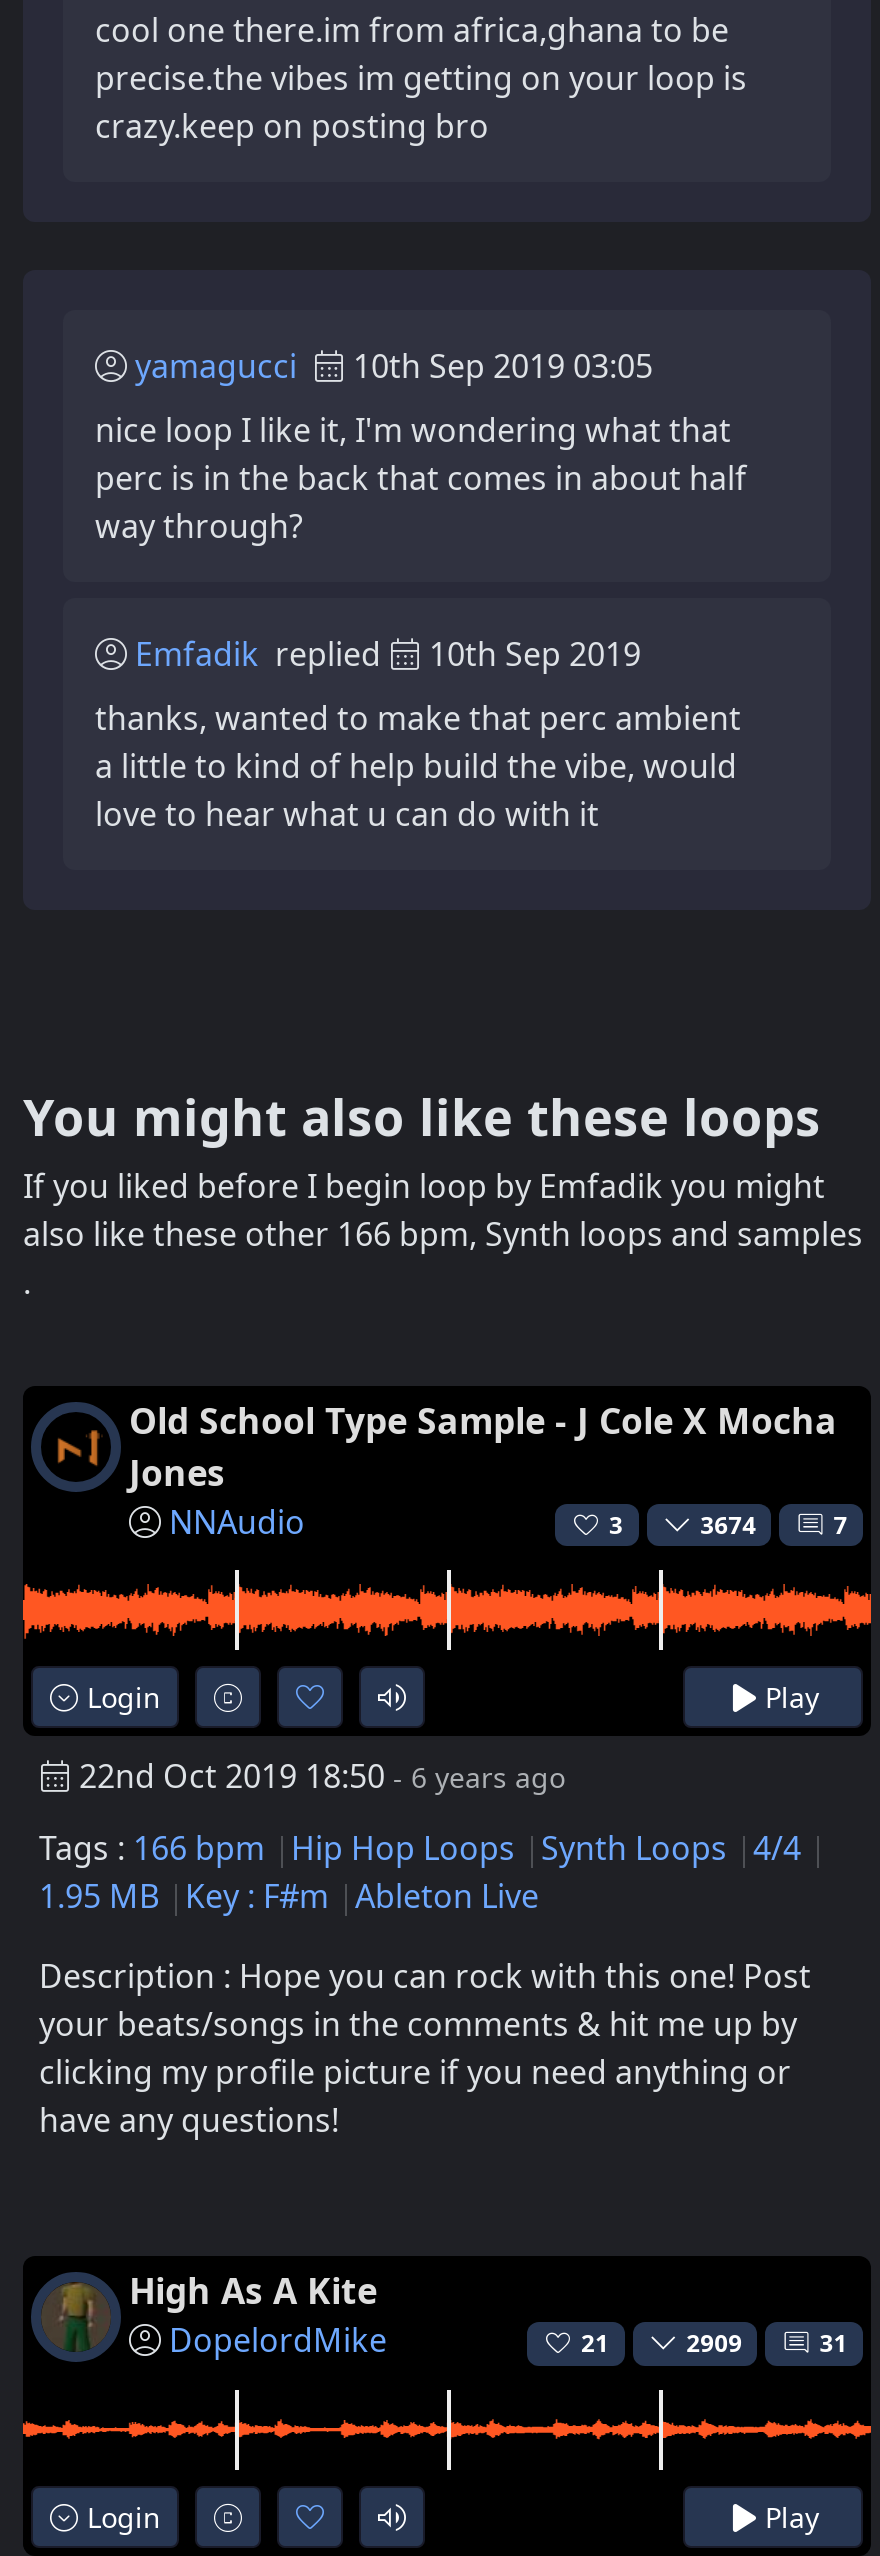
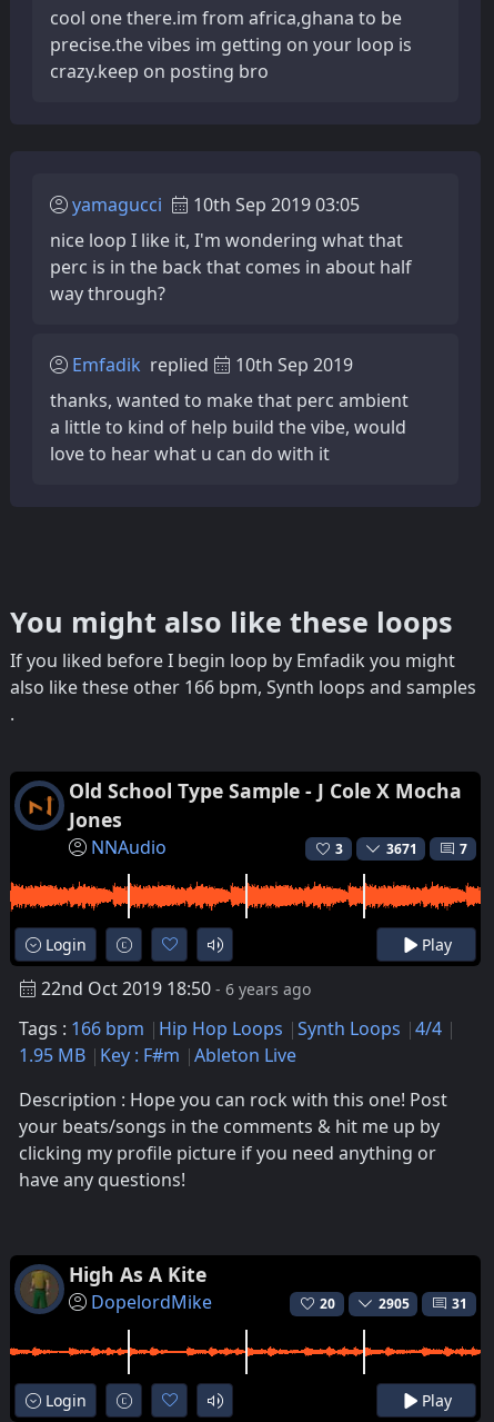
[700,1508,756,1542] 3674 -> [386,840,417,859] 3671
[581,2327,609,2361] 21 -> [320,1295,335,1313] 20
[686,2327,742,2361] 2909 -> [378,1295,409,1313] 2905

